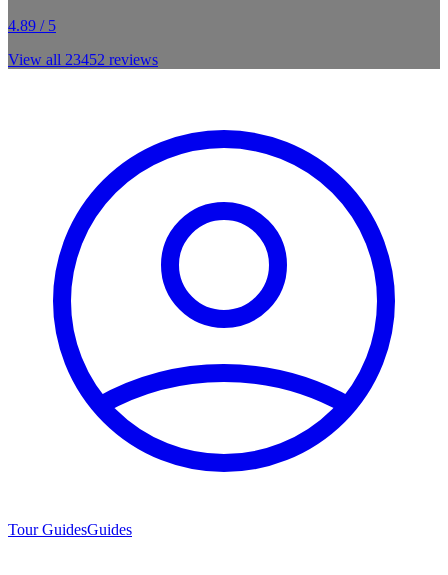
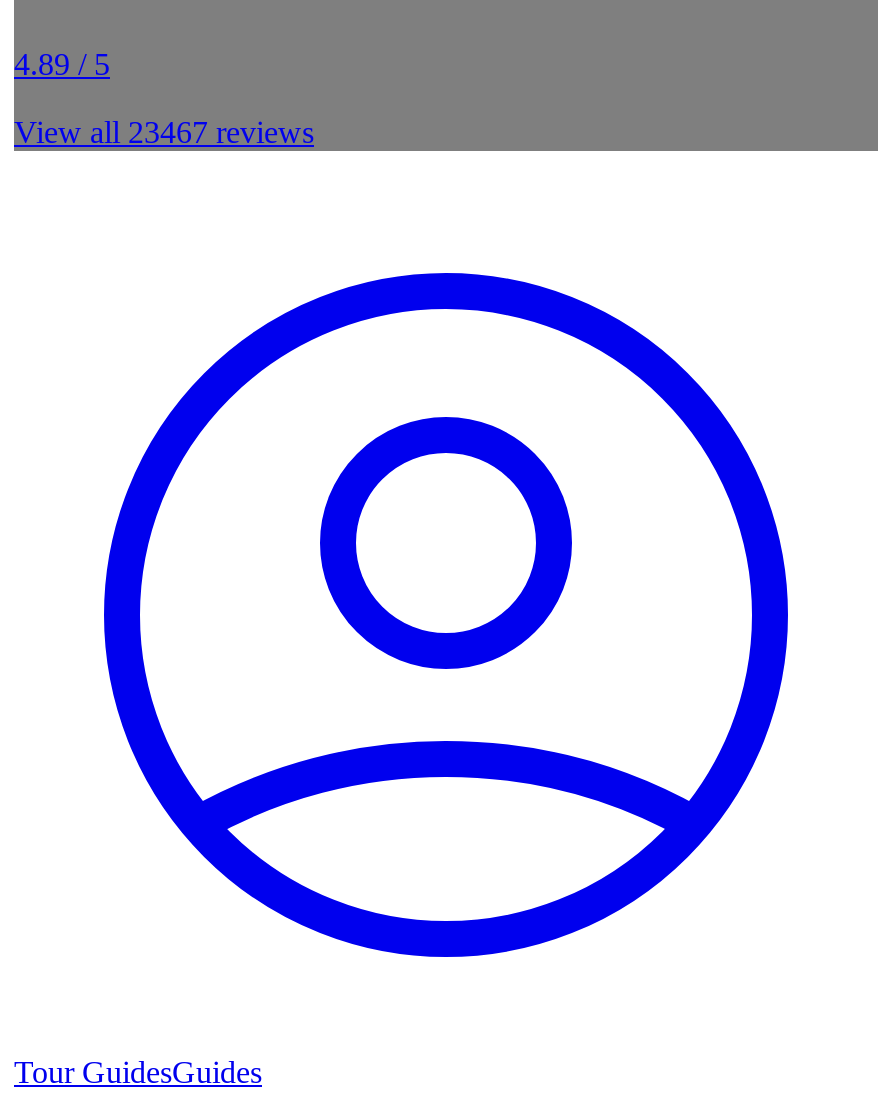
[8,51,158,68] View all 23452 reviews -> [14,116,314,150] View all 23467 reviews

